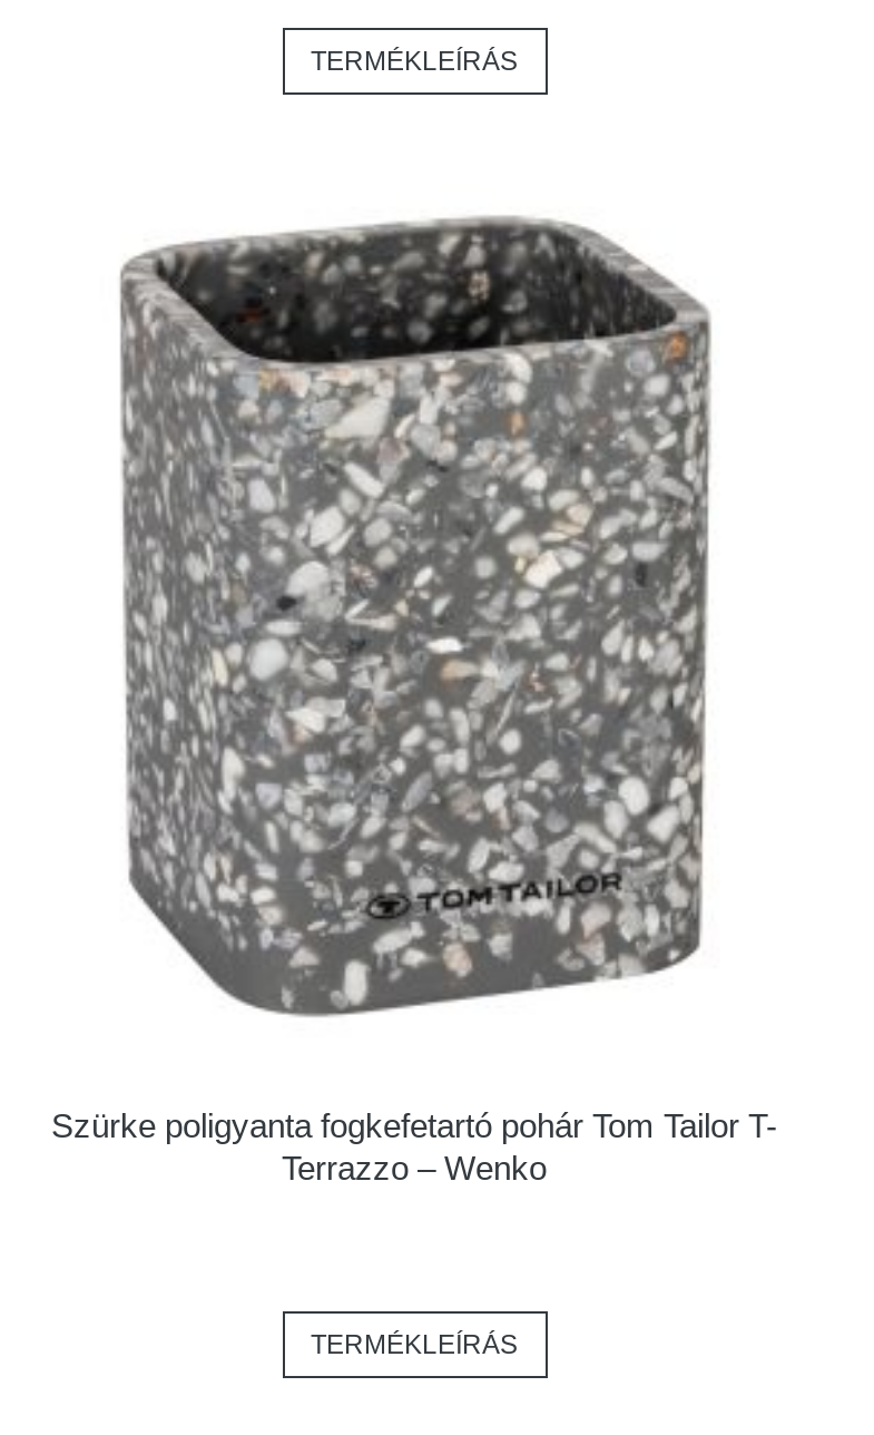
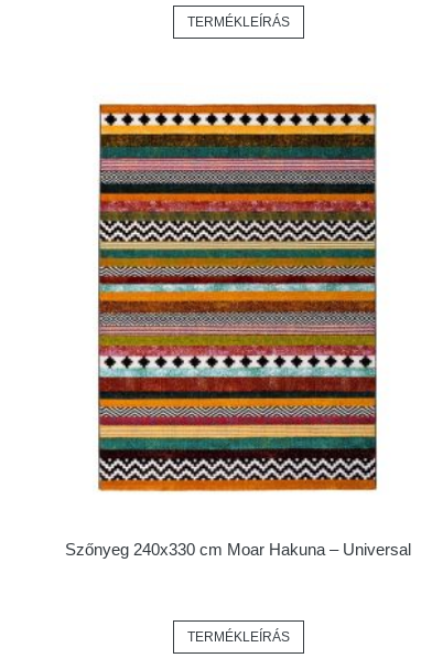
[118,215,713,1019] [image] -> [94,99,385,493] [image]
[51,1106,777,1187] Szürke poligyanta fogkefetartó pohár Tom Tailor T- | Terrazzo – Wenko -> [65,540,411,559] Szőnyeg 240x330 cm Moar Hakuna – Universal

